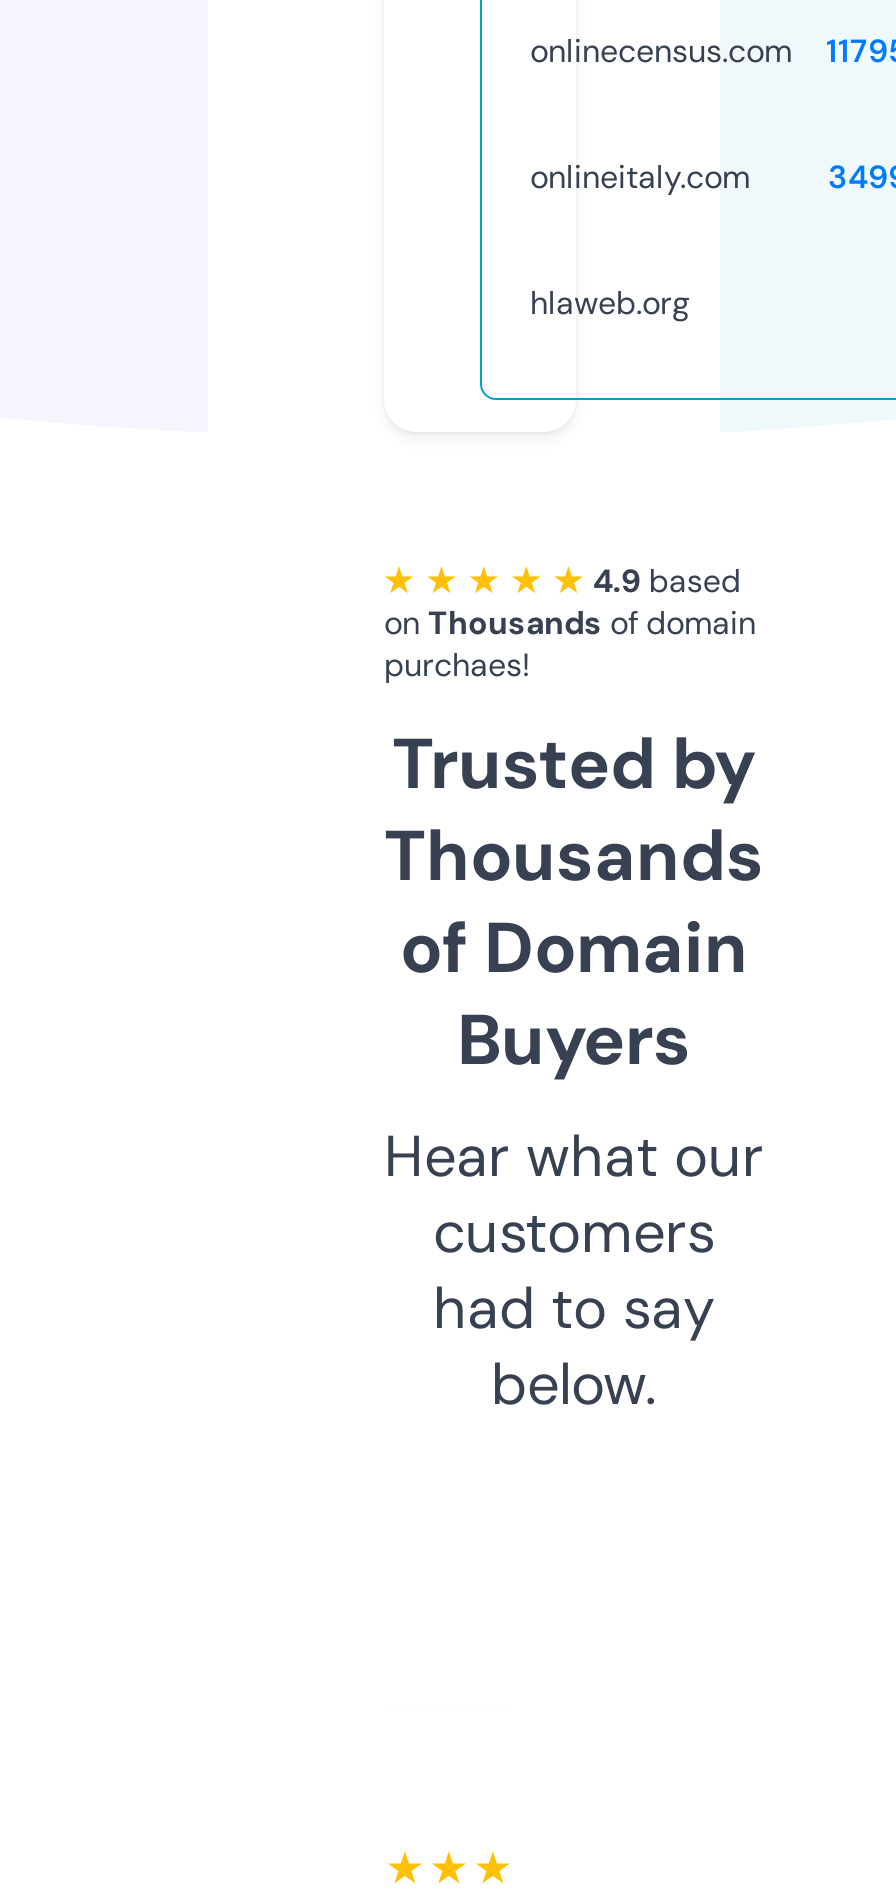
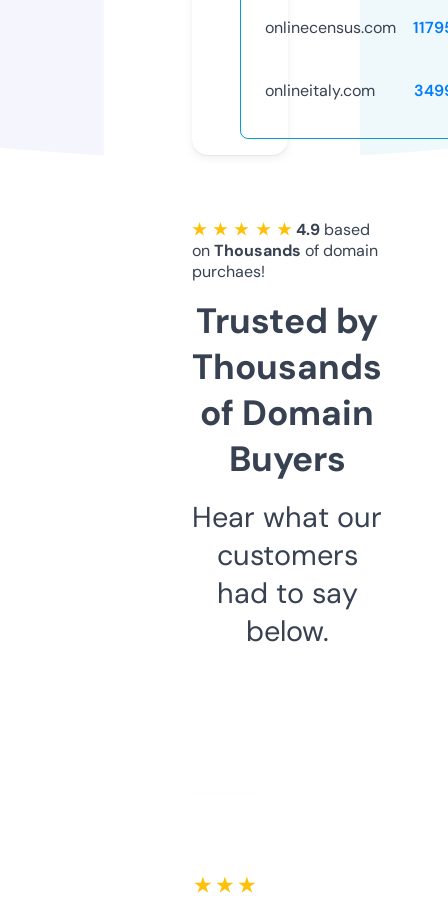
[530,282,690,324] hlaweb.org -> none

